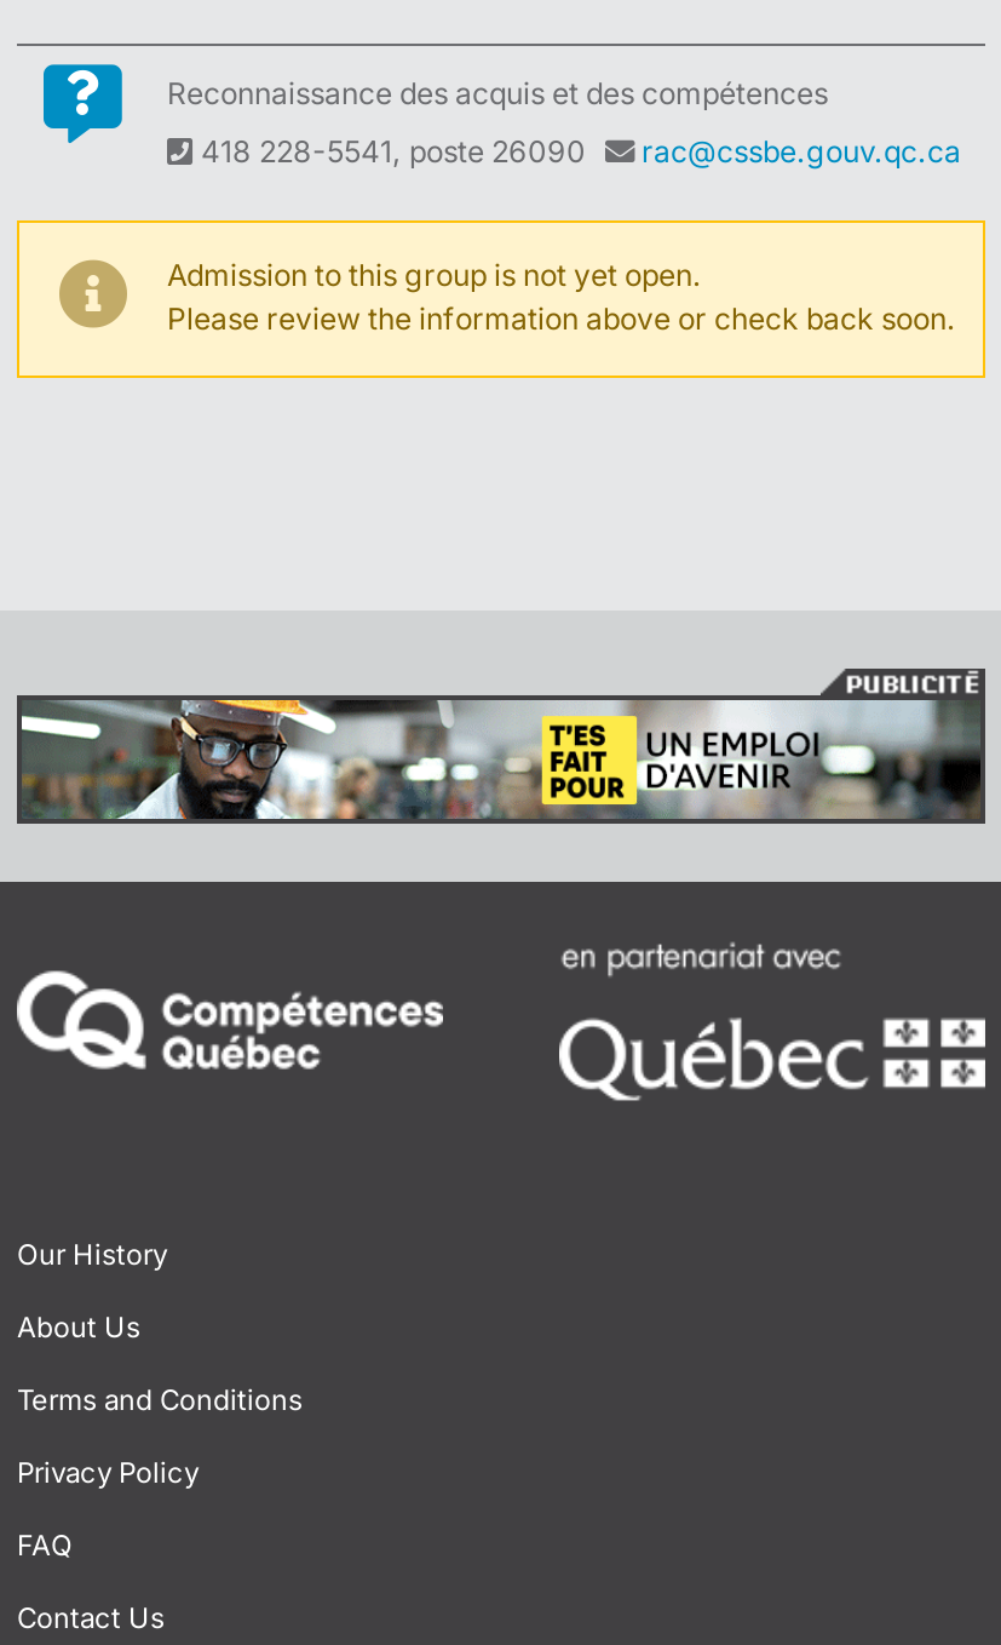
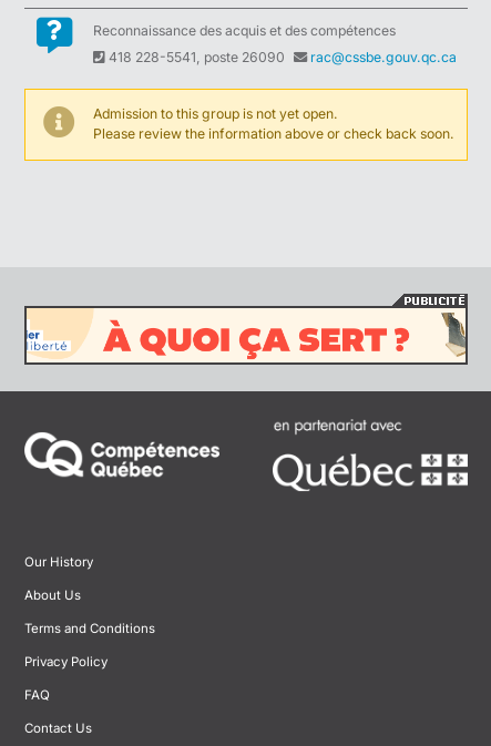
[19,698,983,821] [image] -> [25,307,466,364] [image]

